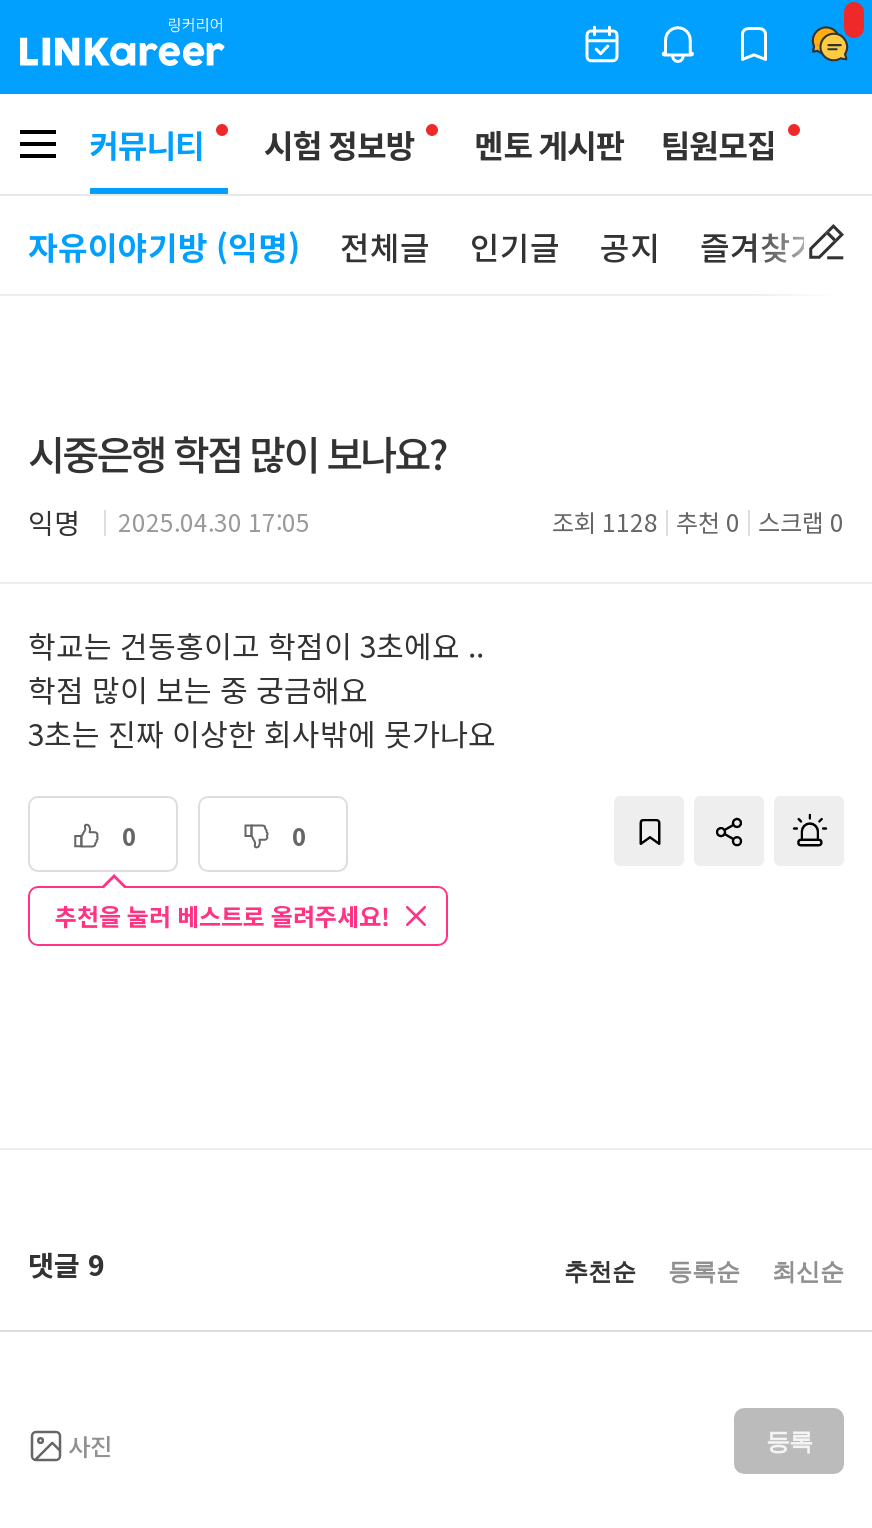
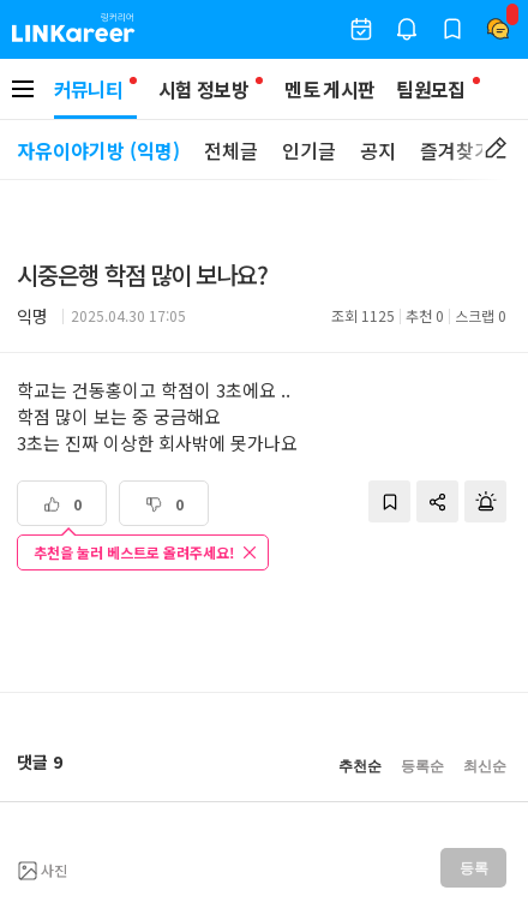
[552,504,844,538] 조회 1128 추천 0 스크랩 0 -> [331,305,506,325] 조회 1125 추천 0 스크랩 0

